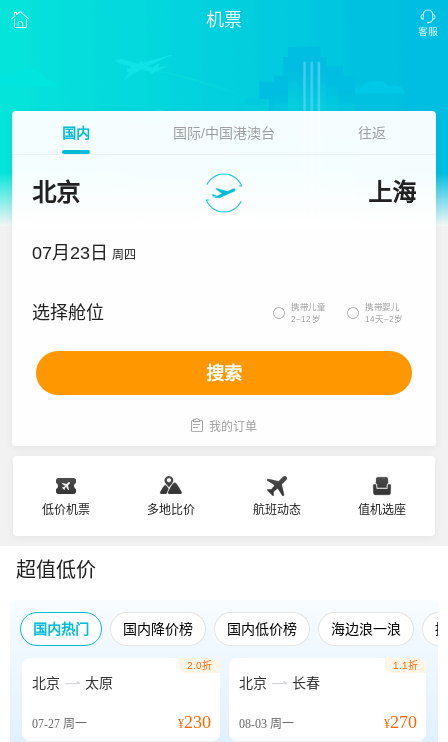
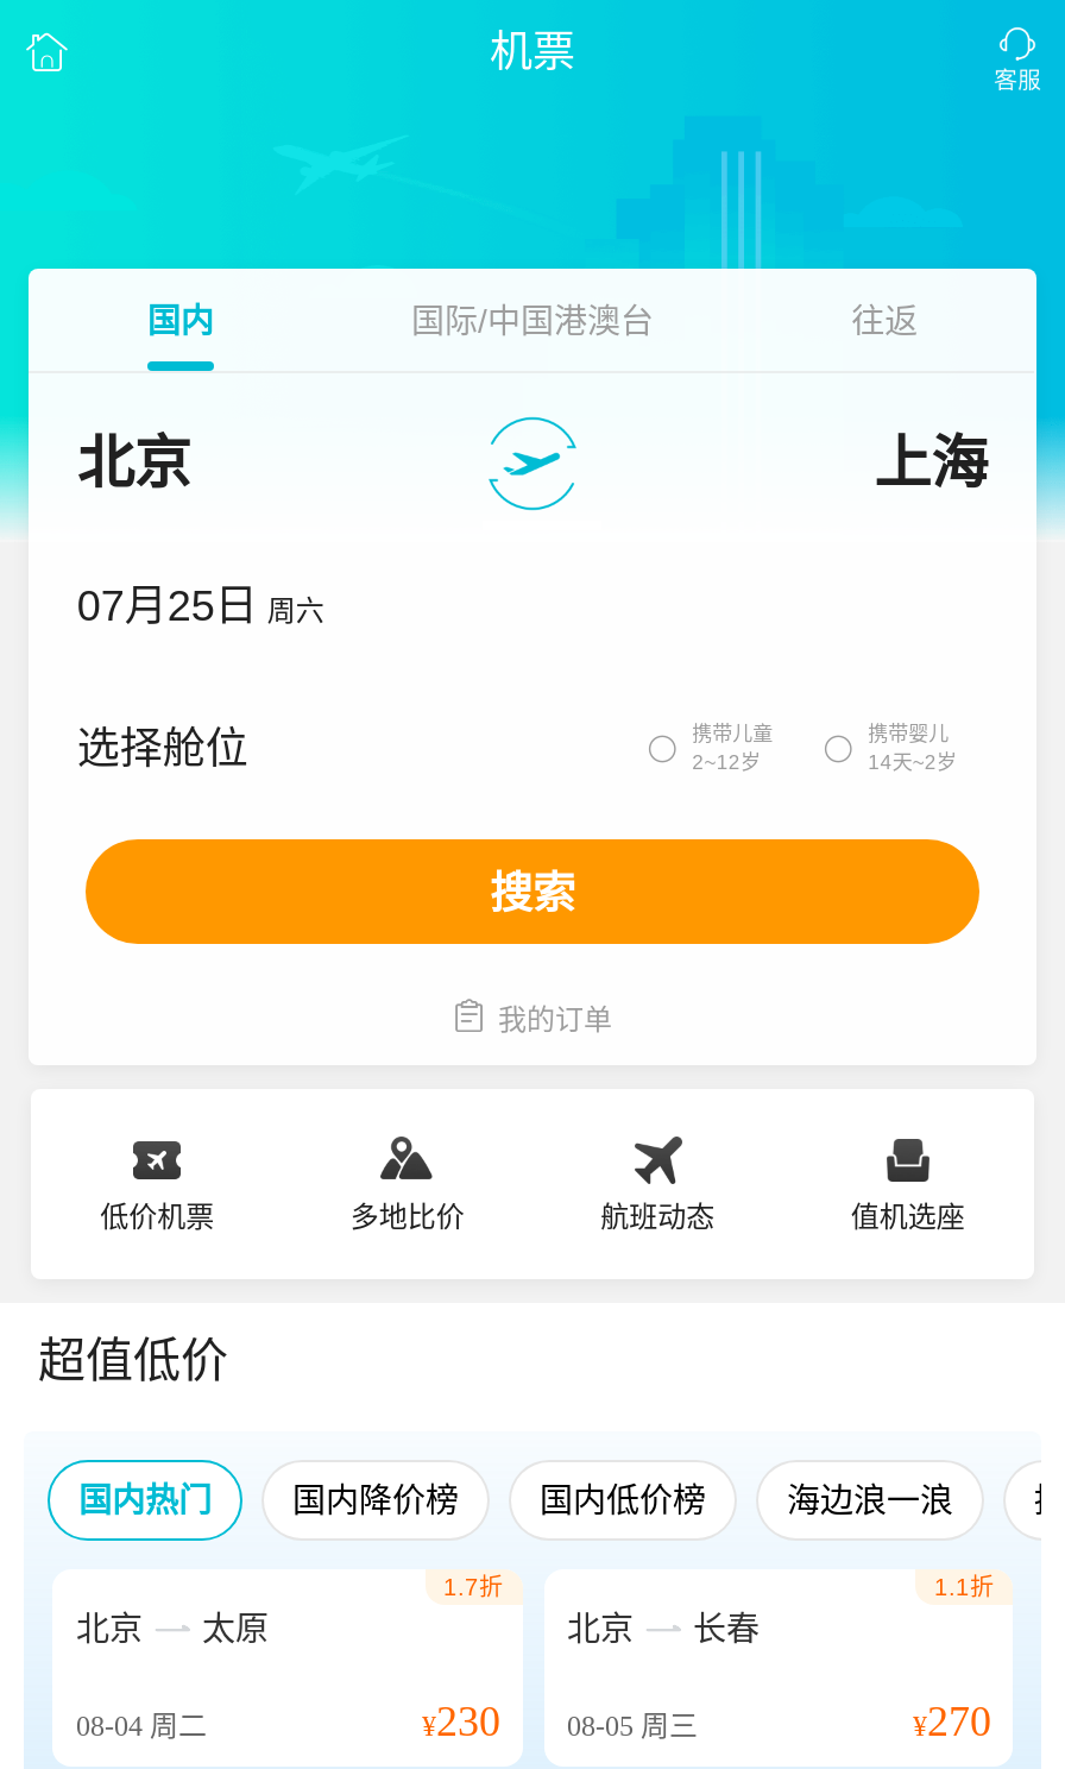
[32,243,136,263] 07月23日 周四 -> [77,583,324,630] 07月25日 周六
[186,660,211,671] 2.0折 -> [443,1574,503,1600] 1.7折
[32,717,87,731] 07-27周一 -> [76,1710,207,1743] 08-04周二
[177,712,293,732] ¥230 08-03周一 -> [422,1698,698,1745] ¥230 08-05周三

